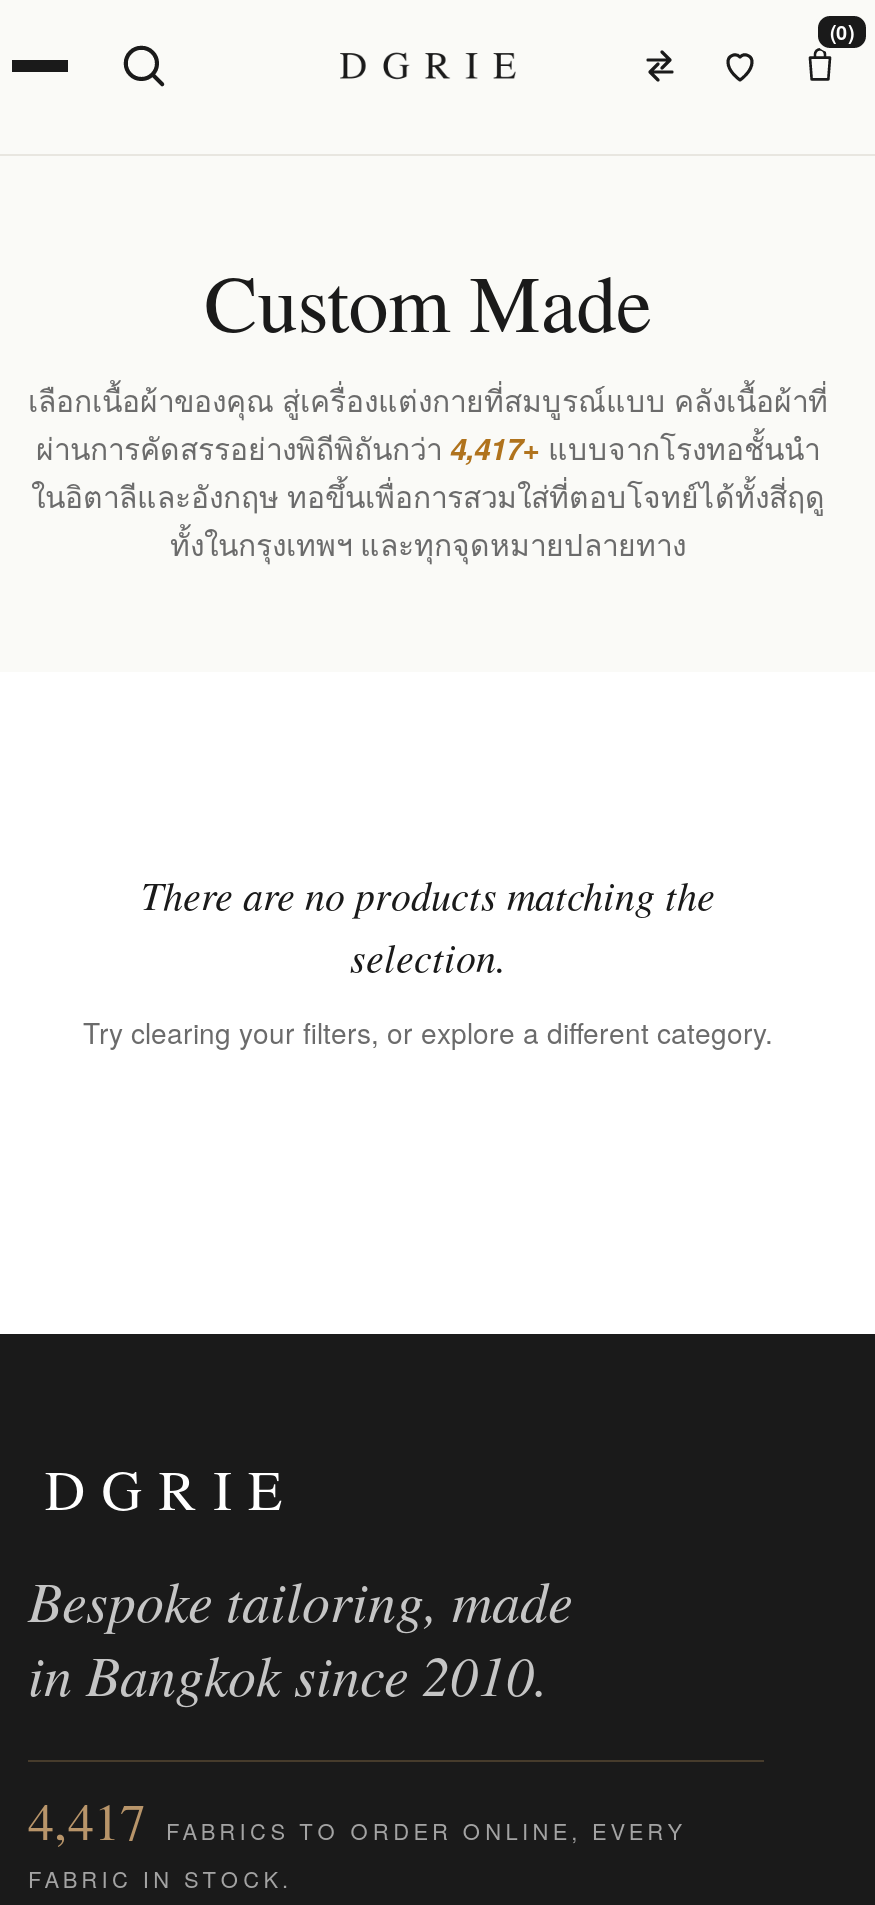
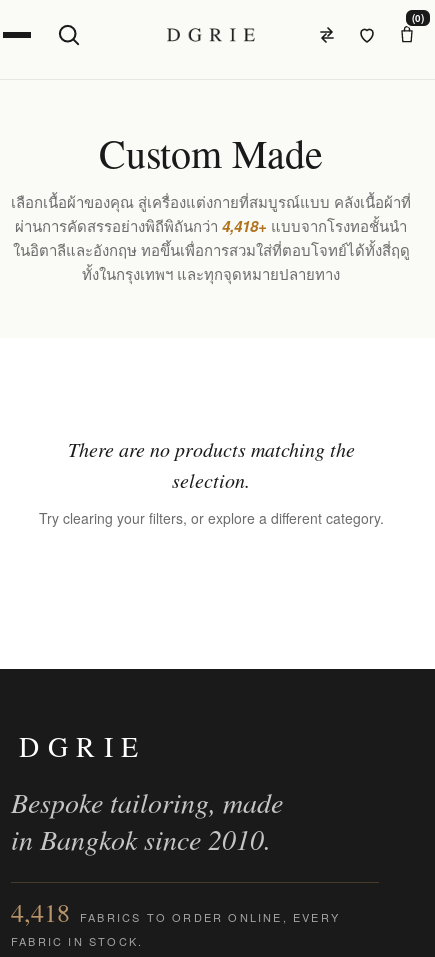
[36,426,820,470] ผ่านการคัดสรรอย่างพิถีพิถันกว่า4,417+แบบจากโรงทอชั้นนำ -> [15,215,407,237] ผ่านการคัดสรรอย่างพิถีพิถันกว่า4,418+แบบจากโรงทอชั้นนำ
[28,1786,686,1854] 4,417 FABRICS TO ORDER ONLINE, EVERY -> [11,895,340,929] 4,418 FABRICS TO ORDER ONLINE, EVERY

